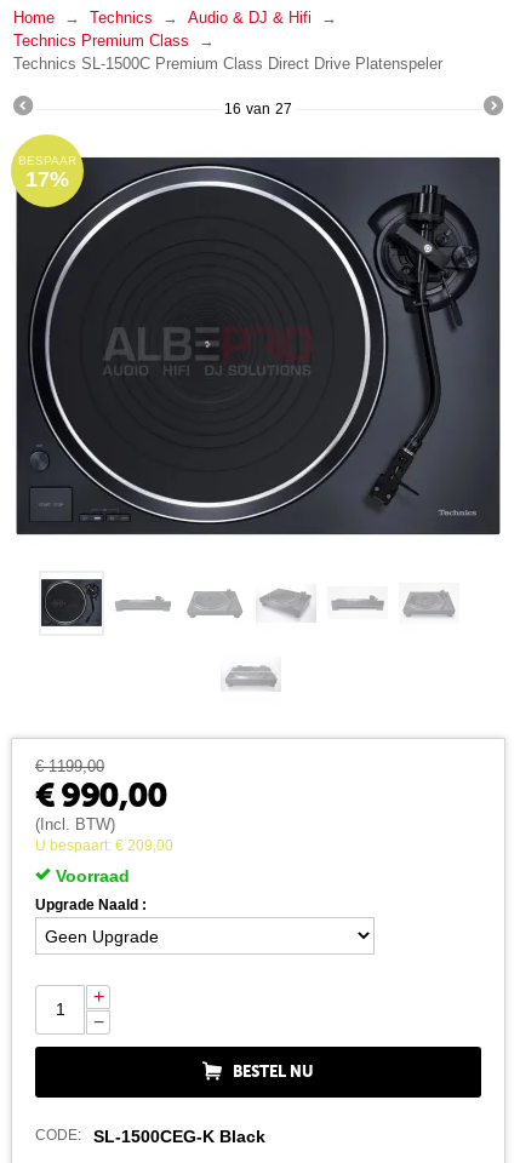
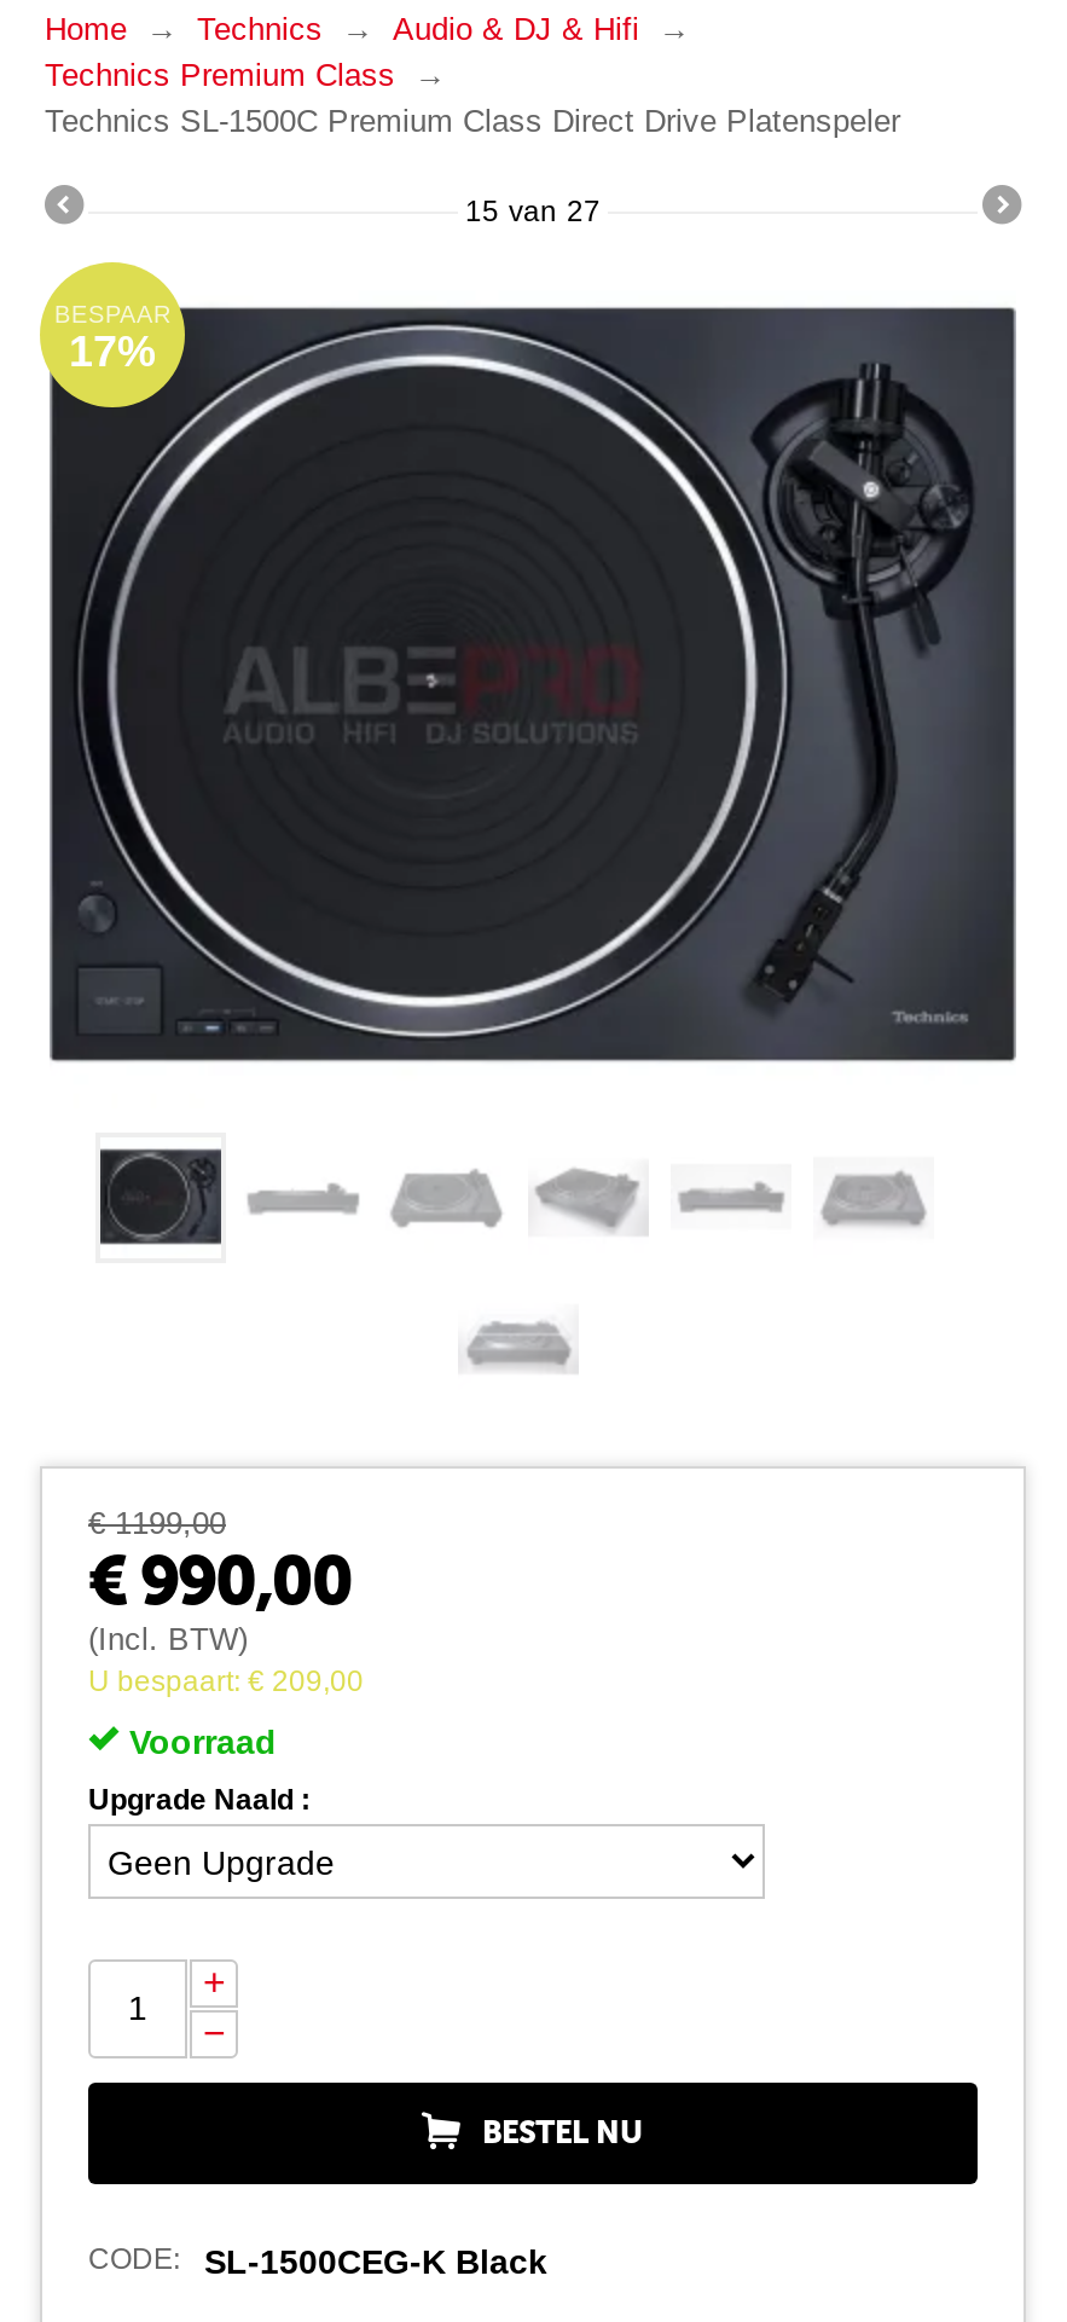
[224,101,292,118] 16 van 27 -> [465,195,601,228] 15 van 27

